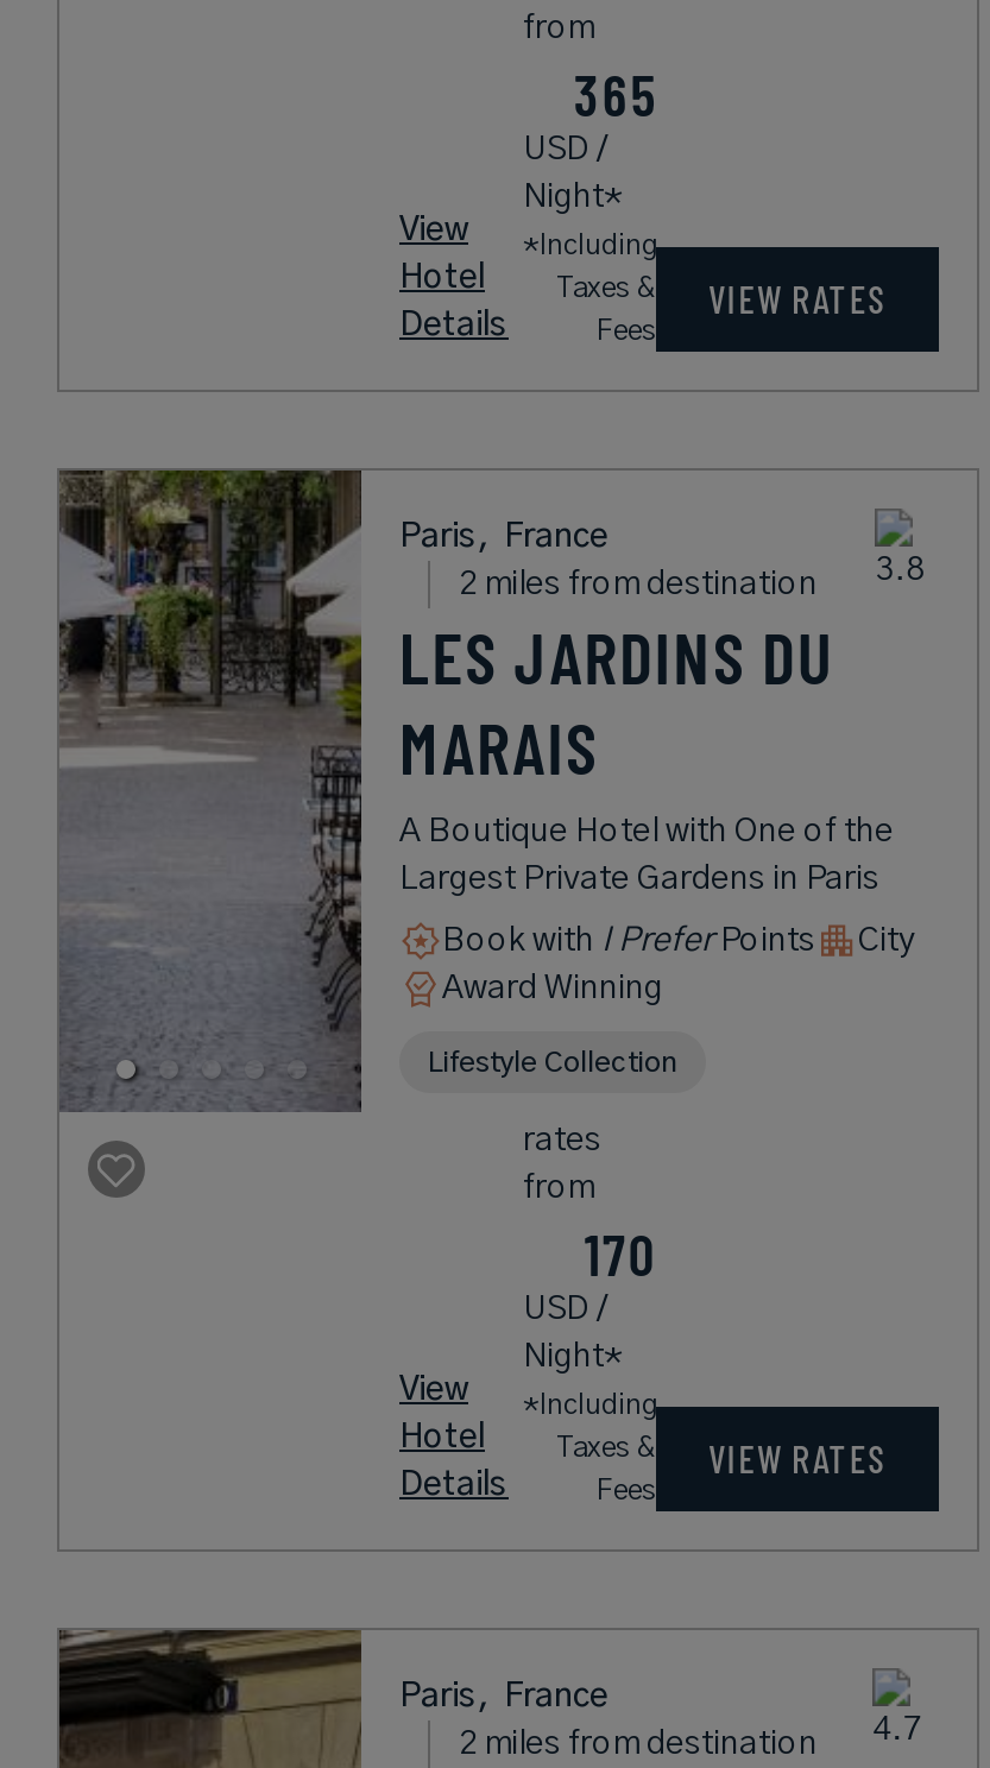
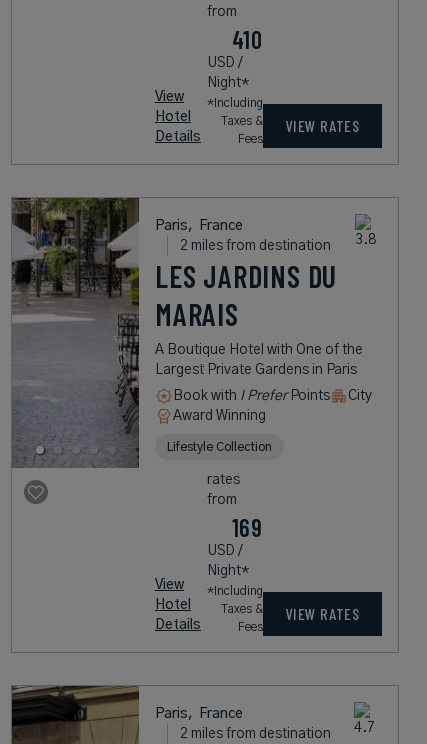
[574,58,656,127] 365 -> [232,24,263,53] 410
[584,1219,656,1288] 170 -> [232,513,263,542] 169

